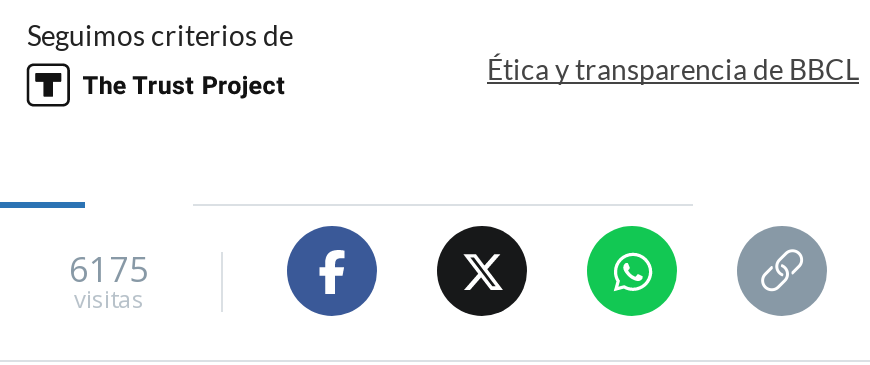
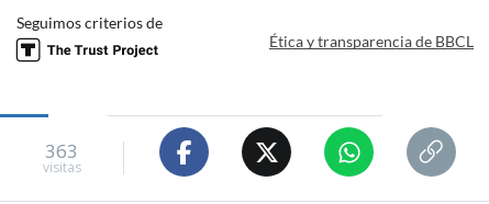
[69,246,149,292] 6175 -> [45,138,78,163] 363

